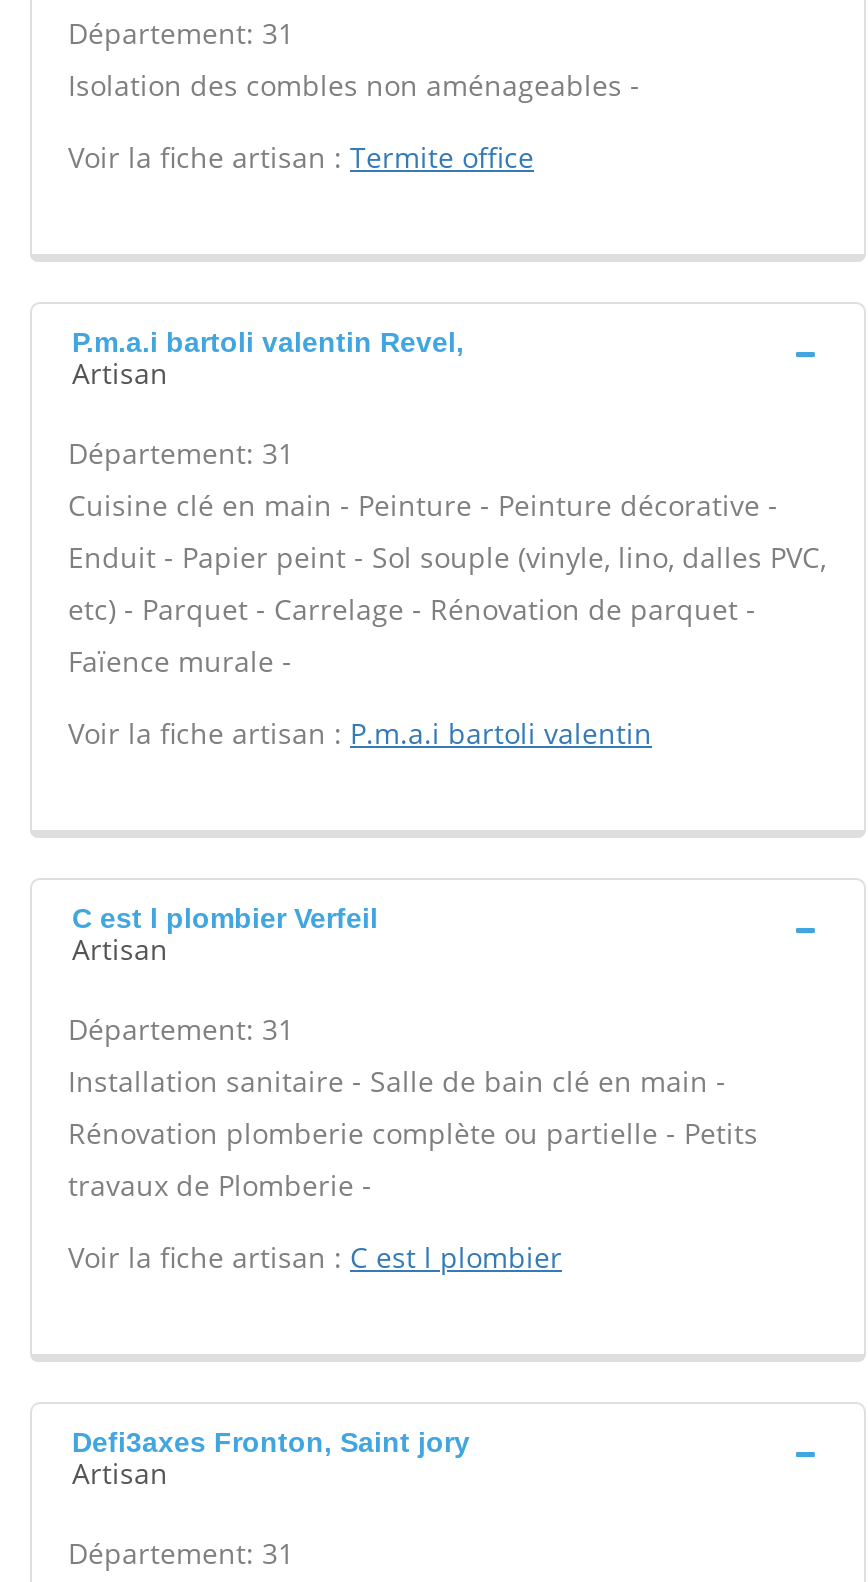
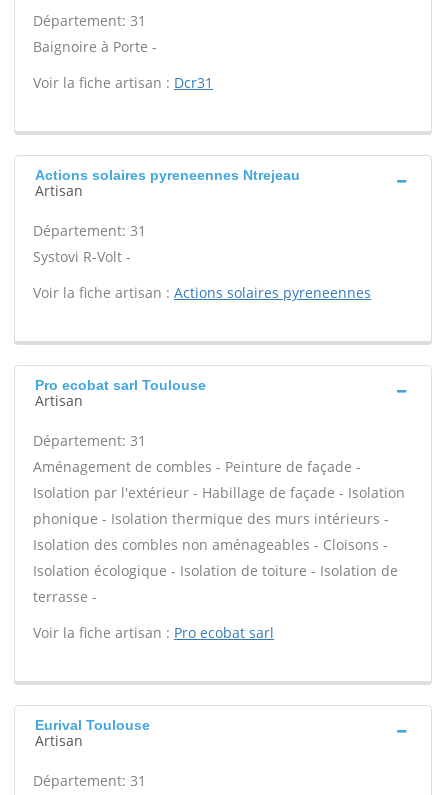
[68,66,640,104] Isolation des combles non aménageables - -> [33,37,157,56] Baignoire à Porte -
[68,138,534,176] Voir la fiche artisan : Termite office -> [33,73,213,92] Voir la fiche artisan : Dcr31
[72,326,464,358] P.m.a.i bartoli valentin Revel, -> [35,167,300,183] Actions solaires pyreneennes Ntrejeau
[68,486,826,680] Cuisine clé en main - Peinture - Peinture décorative - | Enduit - Papier peint - Sol souple (vinyle, lino, dalles PVC, | etc) - Parquet - Carrelage - Rénovation de parquet - | Faïence murale - -> [33,247,131,266] Systovi R-Volt -
[68,714,652,752] Voir la fiche artisan : P.m.a.i bartoli valentin -> [33,283,371,302] Voir la fiche artisan : Actions solaires pyreneennes
[72,902,378,934] C est l plombier Verfeil -> [35,377,206,393] Pro ecobat sarl Toulouse
moved [68,930,294,1048] -> [33,391,146,450]: Artisan | Département: 31
[68,1062,758,1204] Installation sanitaire - Salle de bain clé en main - | Rénovation plomberie complète ou partielle - Petits | travaux de Plomberie - -> [33,457,405,606] Aménagement de combles - Peinture de façade - | Isolation par l'extérieur - Habillage de façade - Isolation | phonique - Isolation thermique des murs intérieurs - | Isolation des combles non aménageables - Cloisons - | Isolation écologique - Isolation de toiture - Isolation de | terrasse -
[68,1238,562,1276] Voir la fiche artisan : C est l plombier -> [33,623,274,642] Voir la fiche artisan : Pro ecobat sarl
[72,1426,470,1458] Defi3axes Fronton, Saint jory -> [35,717,150,733] Eurival Toulouse

